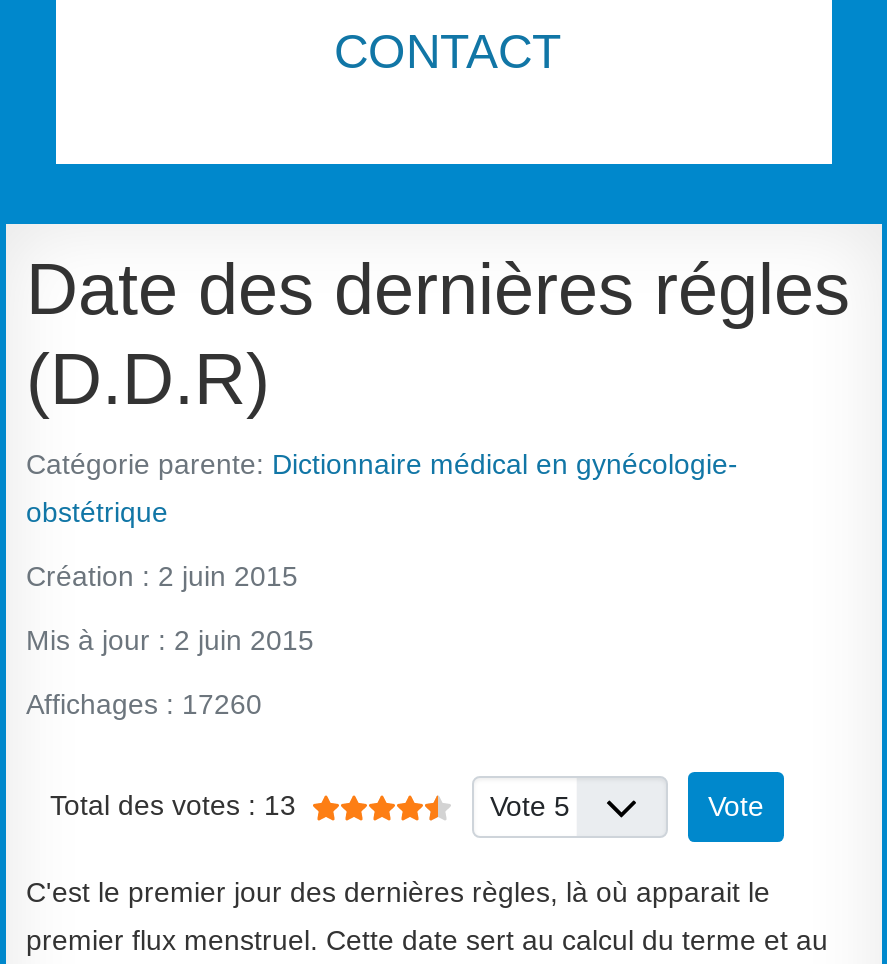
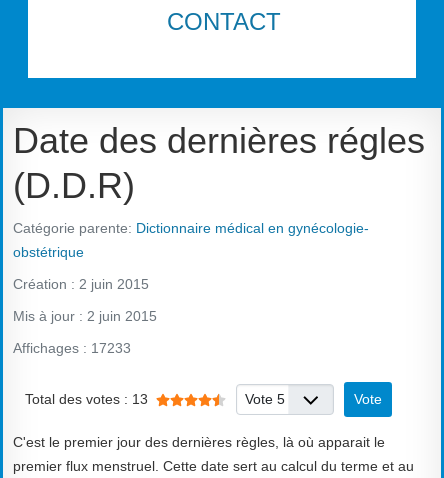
[26,689,262,721] Affichages : 17260 -> [13,340,131,356] Affichages : 17233

